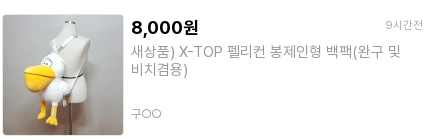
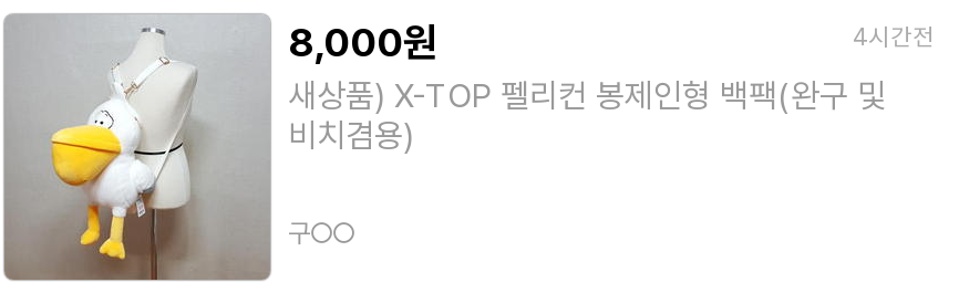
[385,19,423,32] 9시간전 -> [853,23,935,52] 4시간전

